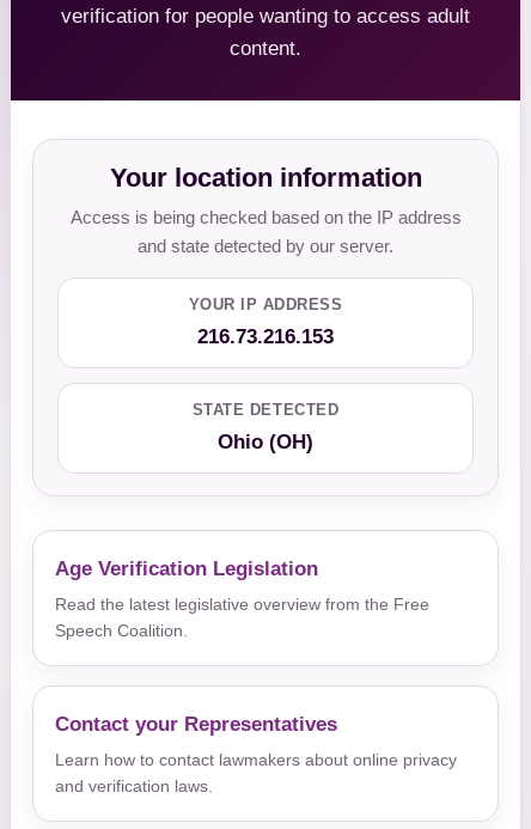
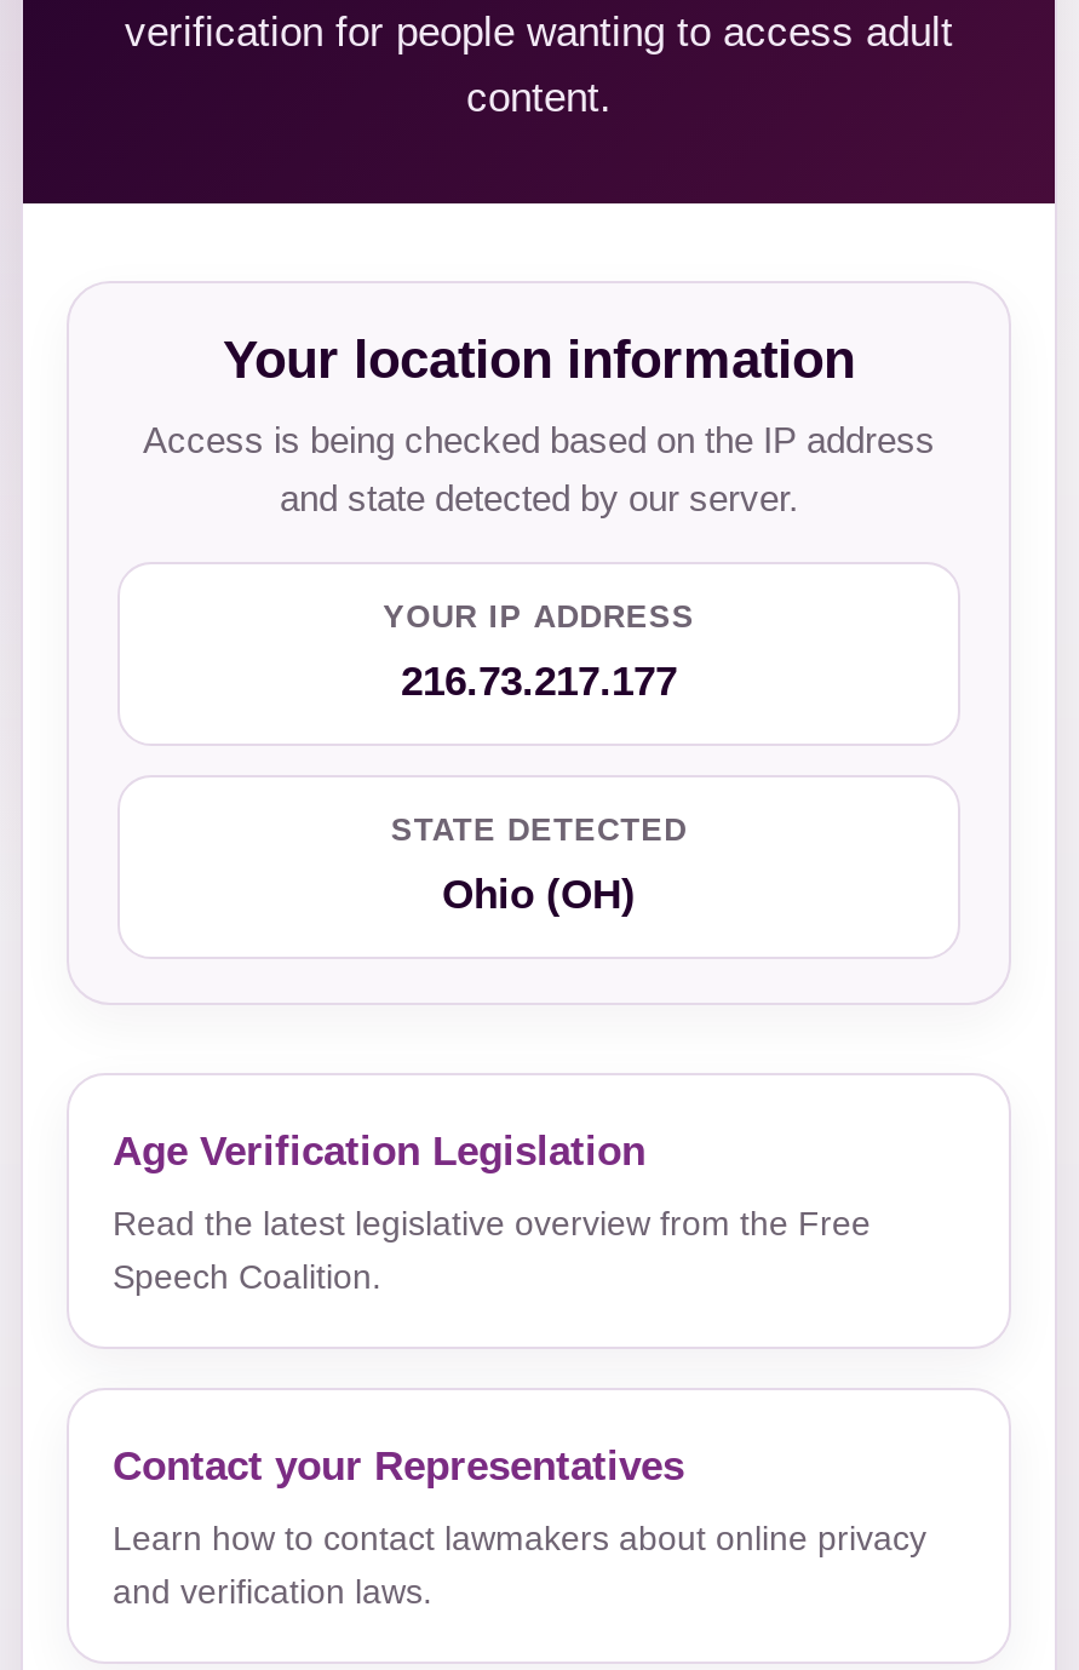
[197,325,334,348] 216.73.216.153 -> [401,659,677,705] 216.73.217.177

